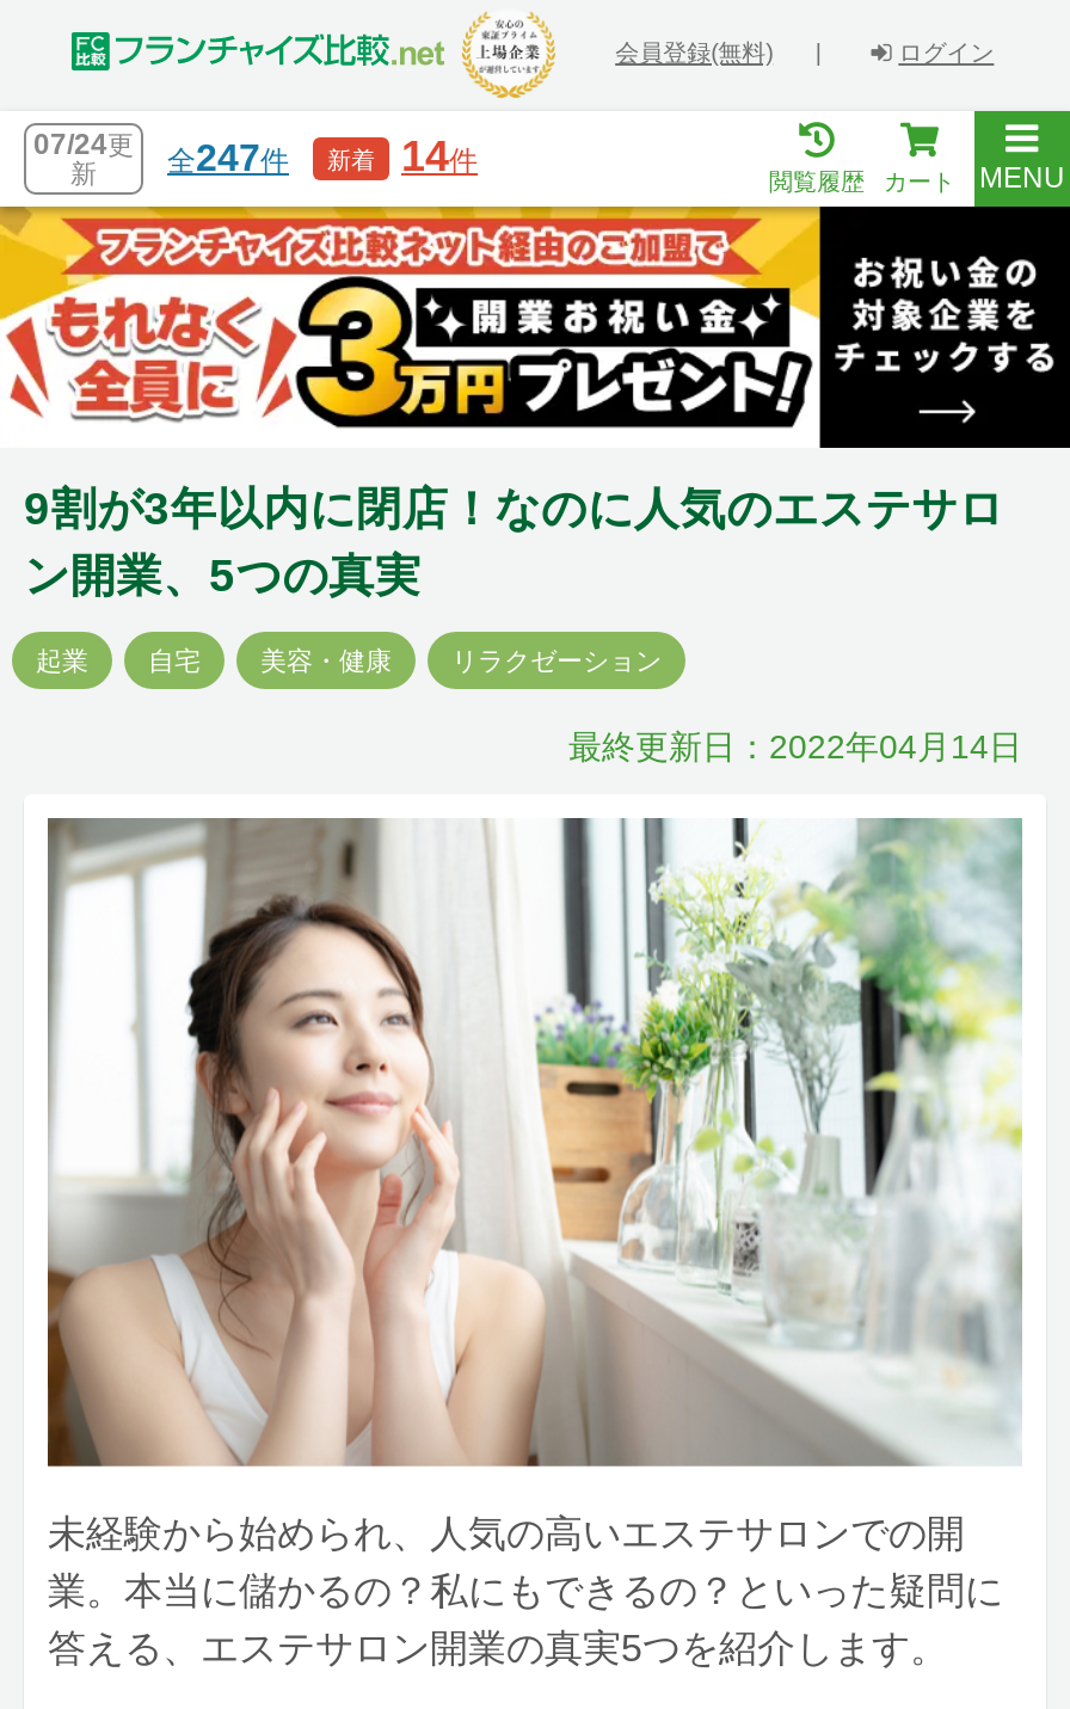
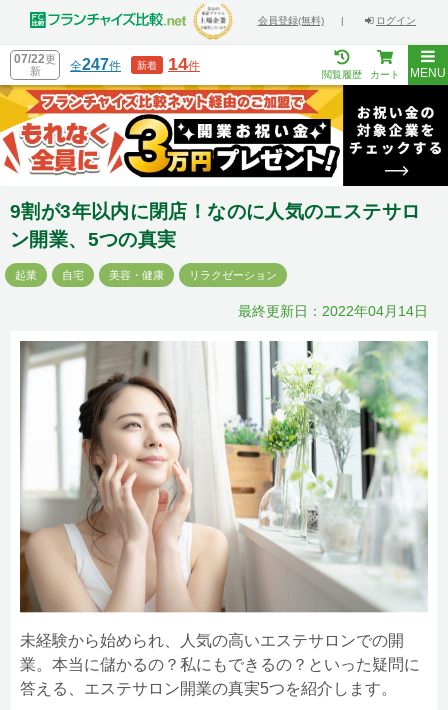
[33,128,478,180] 07/24更 全247件 新着 14件 -> [14,52,200,74] 07/22更 全247件 新着 14件

